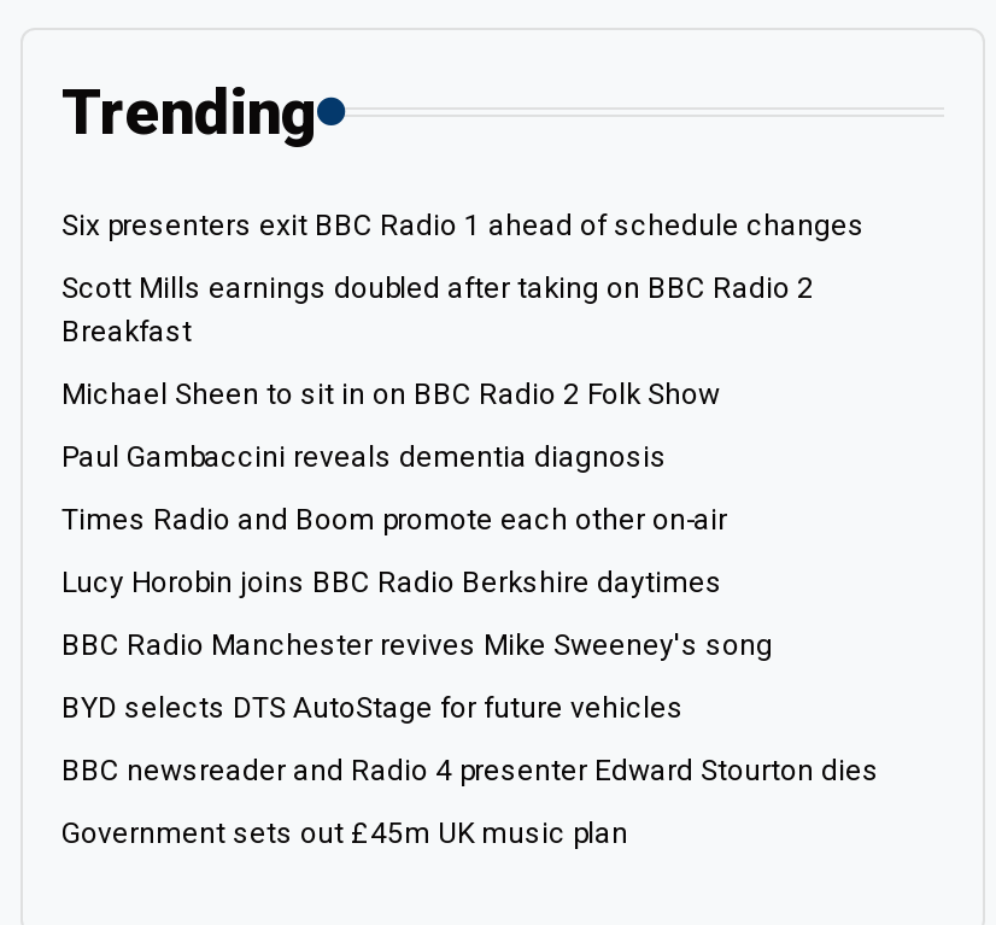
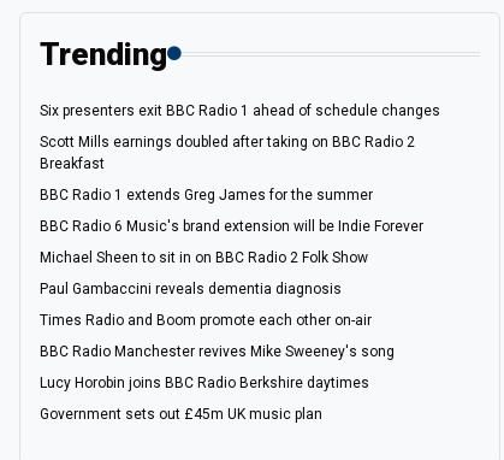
none -> [40,186,423,234] BBC Radio 1 extends Greg James for the summer | BBC Radio 6 Music's brand extension will be Indie Forever
moved [61,377,727,536] -> [40,249,372,328]: Michael Sheen to sit in on BBC Radio 2 Folk Show | Paul Gambaccini reveals dementia diagnosis | Times Radio and Boom promote each other on-air
moved [61,565,722,599] -> [40,374,369,391]: Lucy Horobin joins BBC Radio Berkshire daytimes
moved [61,628,773,661] -> [40,343,395,360]: BBC Radio Manchester revives Mike Sweeney's song
[61,690,879,787] BYD selects DTS AutoStage for future vehicles | BBC newsreader and Radio 4 presenter Edward Stourton dies -> none

